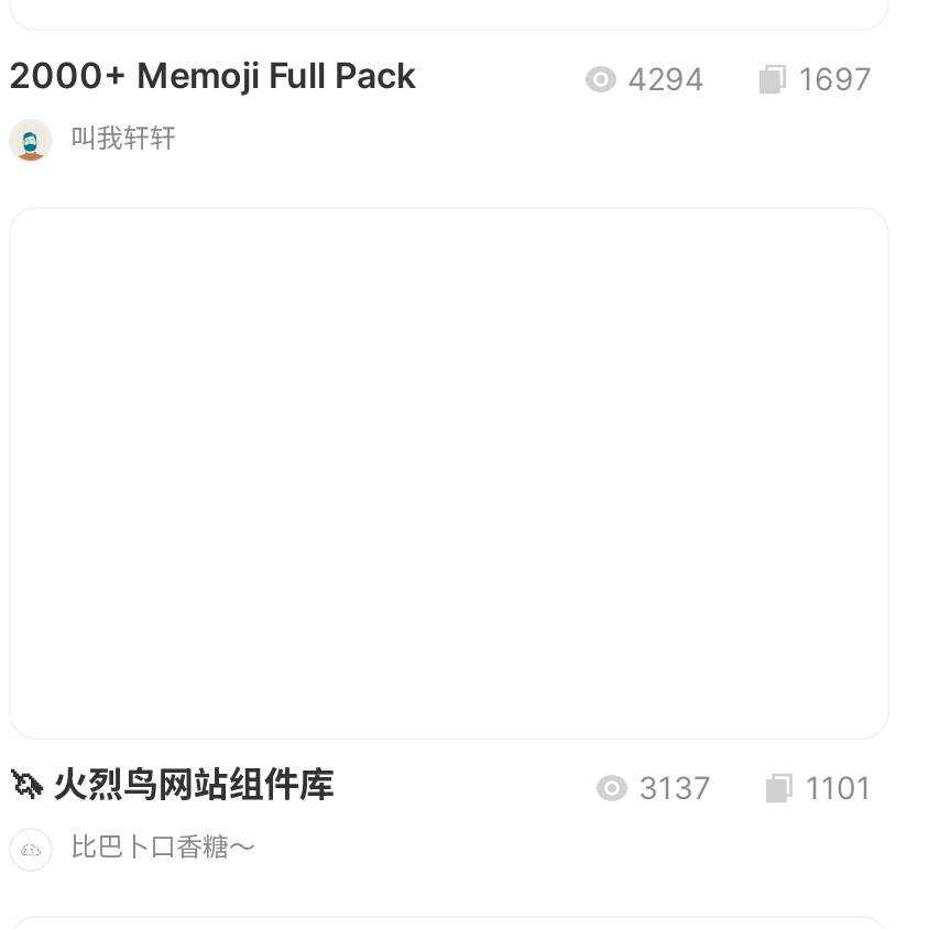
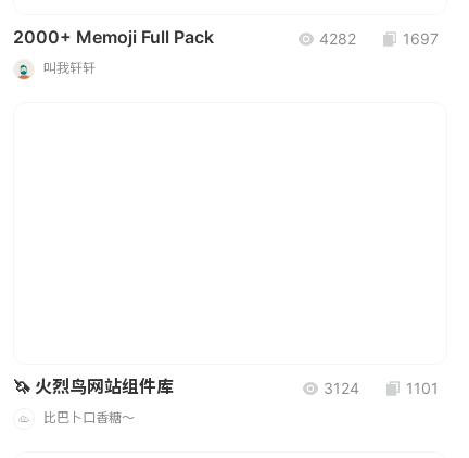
[627,60,704,97] 4294 -> [319,30,356,48] 4282
[638,769,711,806] 3137 -> [324,379,359,397] 3124

